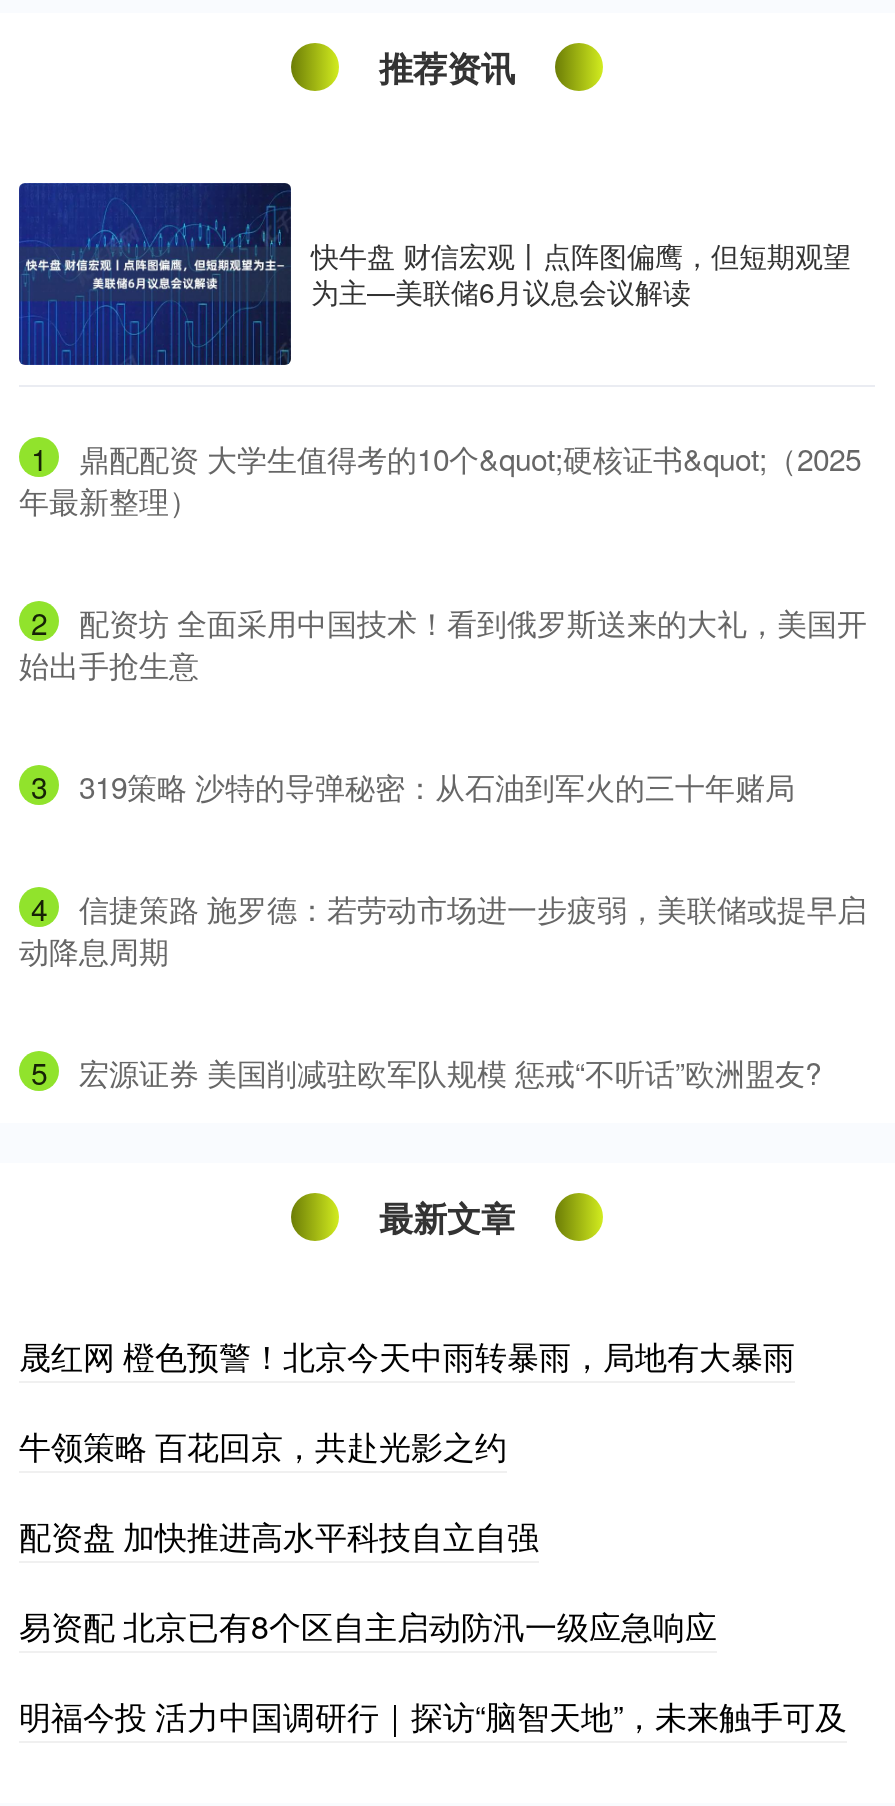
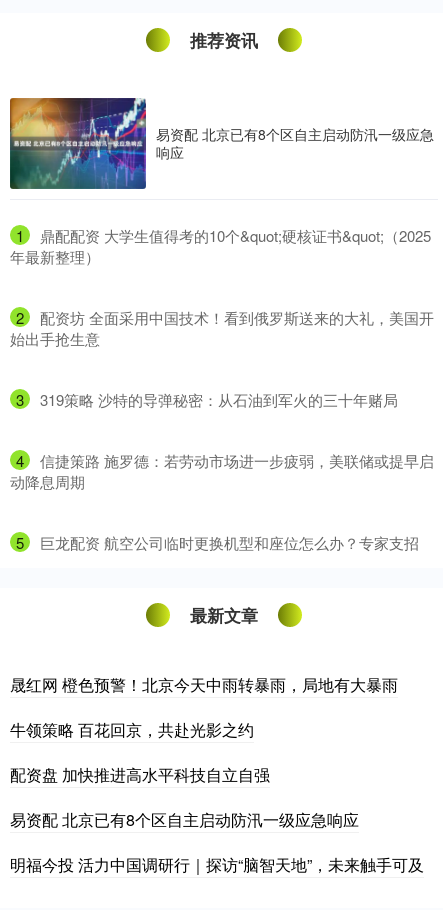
[17,181,851,365] [image] | 快牛盘 财信宏观丨点阵图偏鹰，但短期观望 | 为主—美联储6月议息会议解读 -> [9,97,434,190] [image] | 易资配 北京已有8个区自主启动防汛一级应急 | 响应
[79,1050,821,1092] 宏源证券 美国削减驻欧军队规模 惩戒“不听话”欧洲盟友? -> [40,532,419,553] 巨龙配资 航空公司临时更换机型和座位怎么办？专家支招

